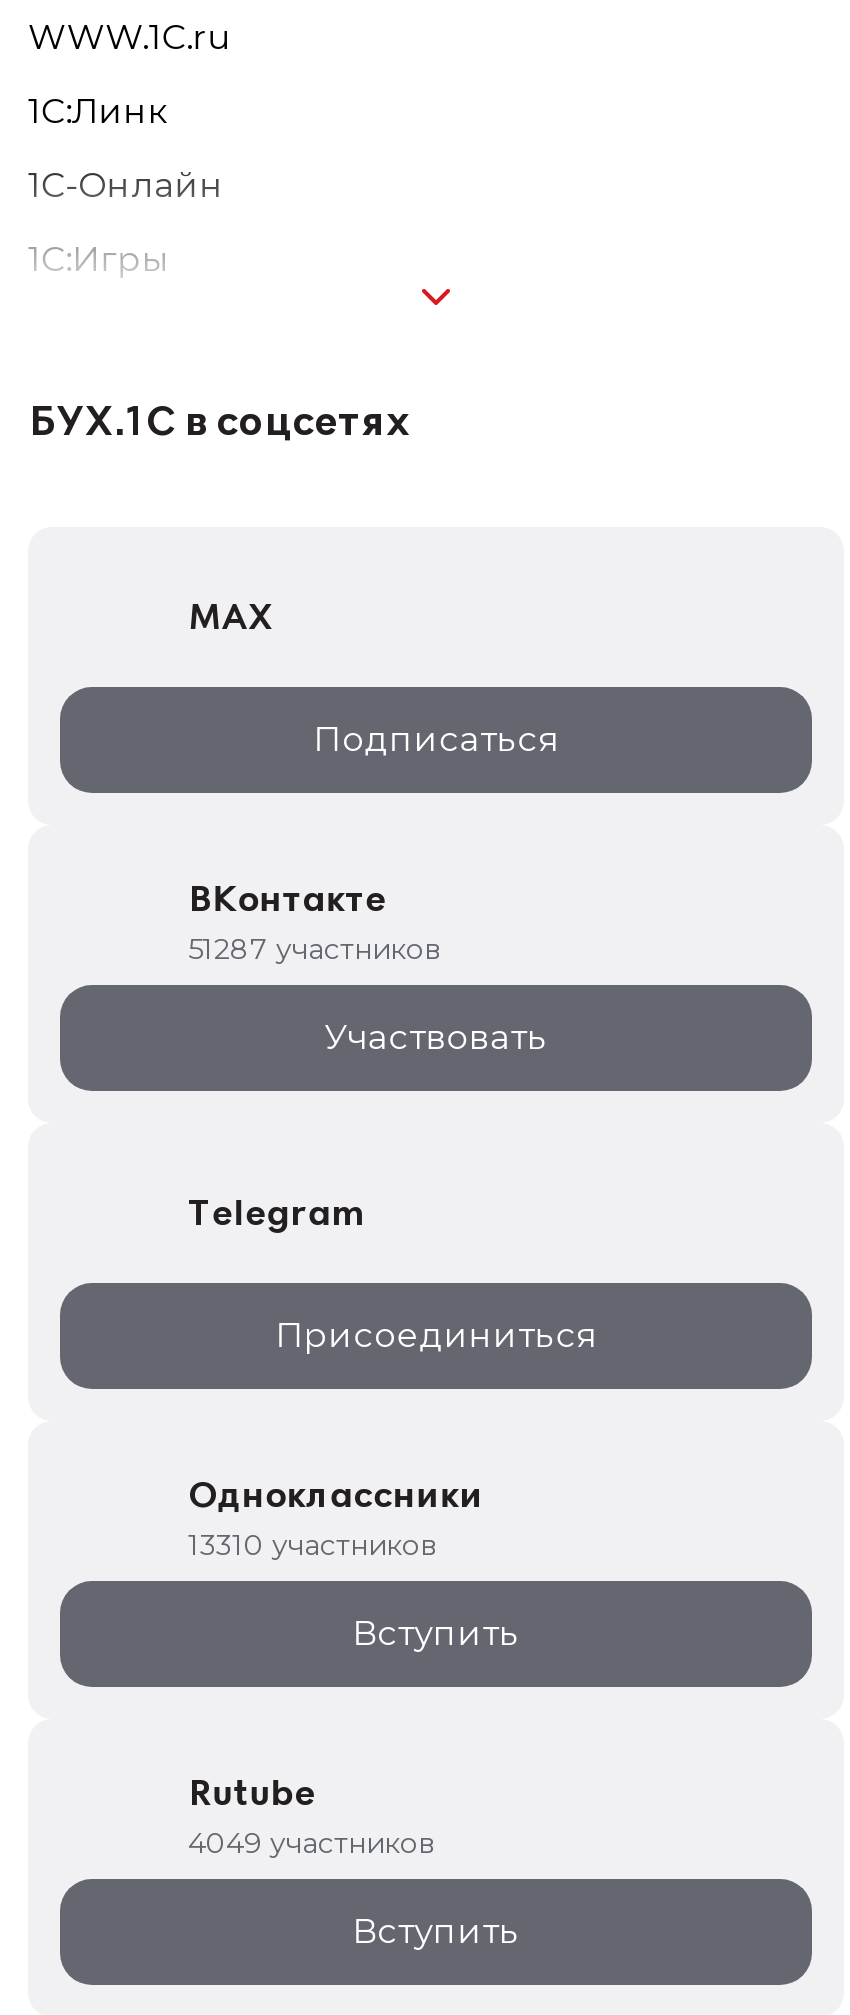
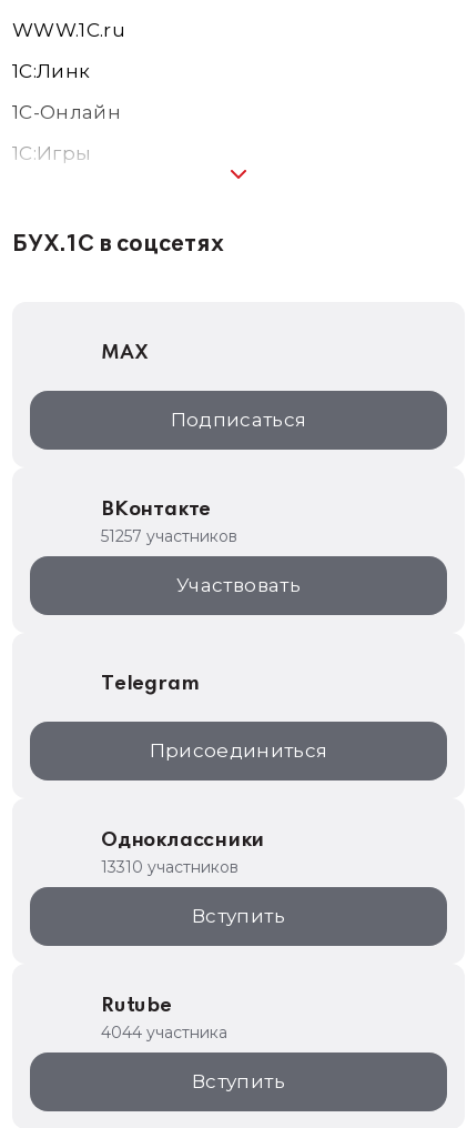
[188,931,440,967] 51287 участников -> [101,526,237,546] 51257 участников
[188,1825,434,1861] 4049 участников -> [101,1023,227,1043] 4044 участника

